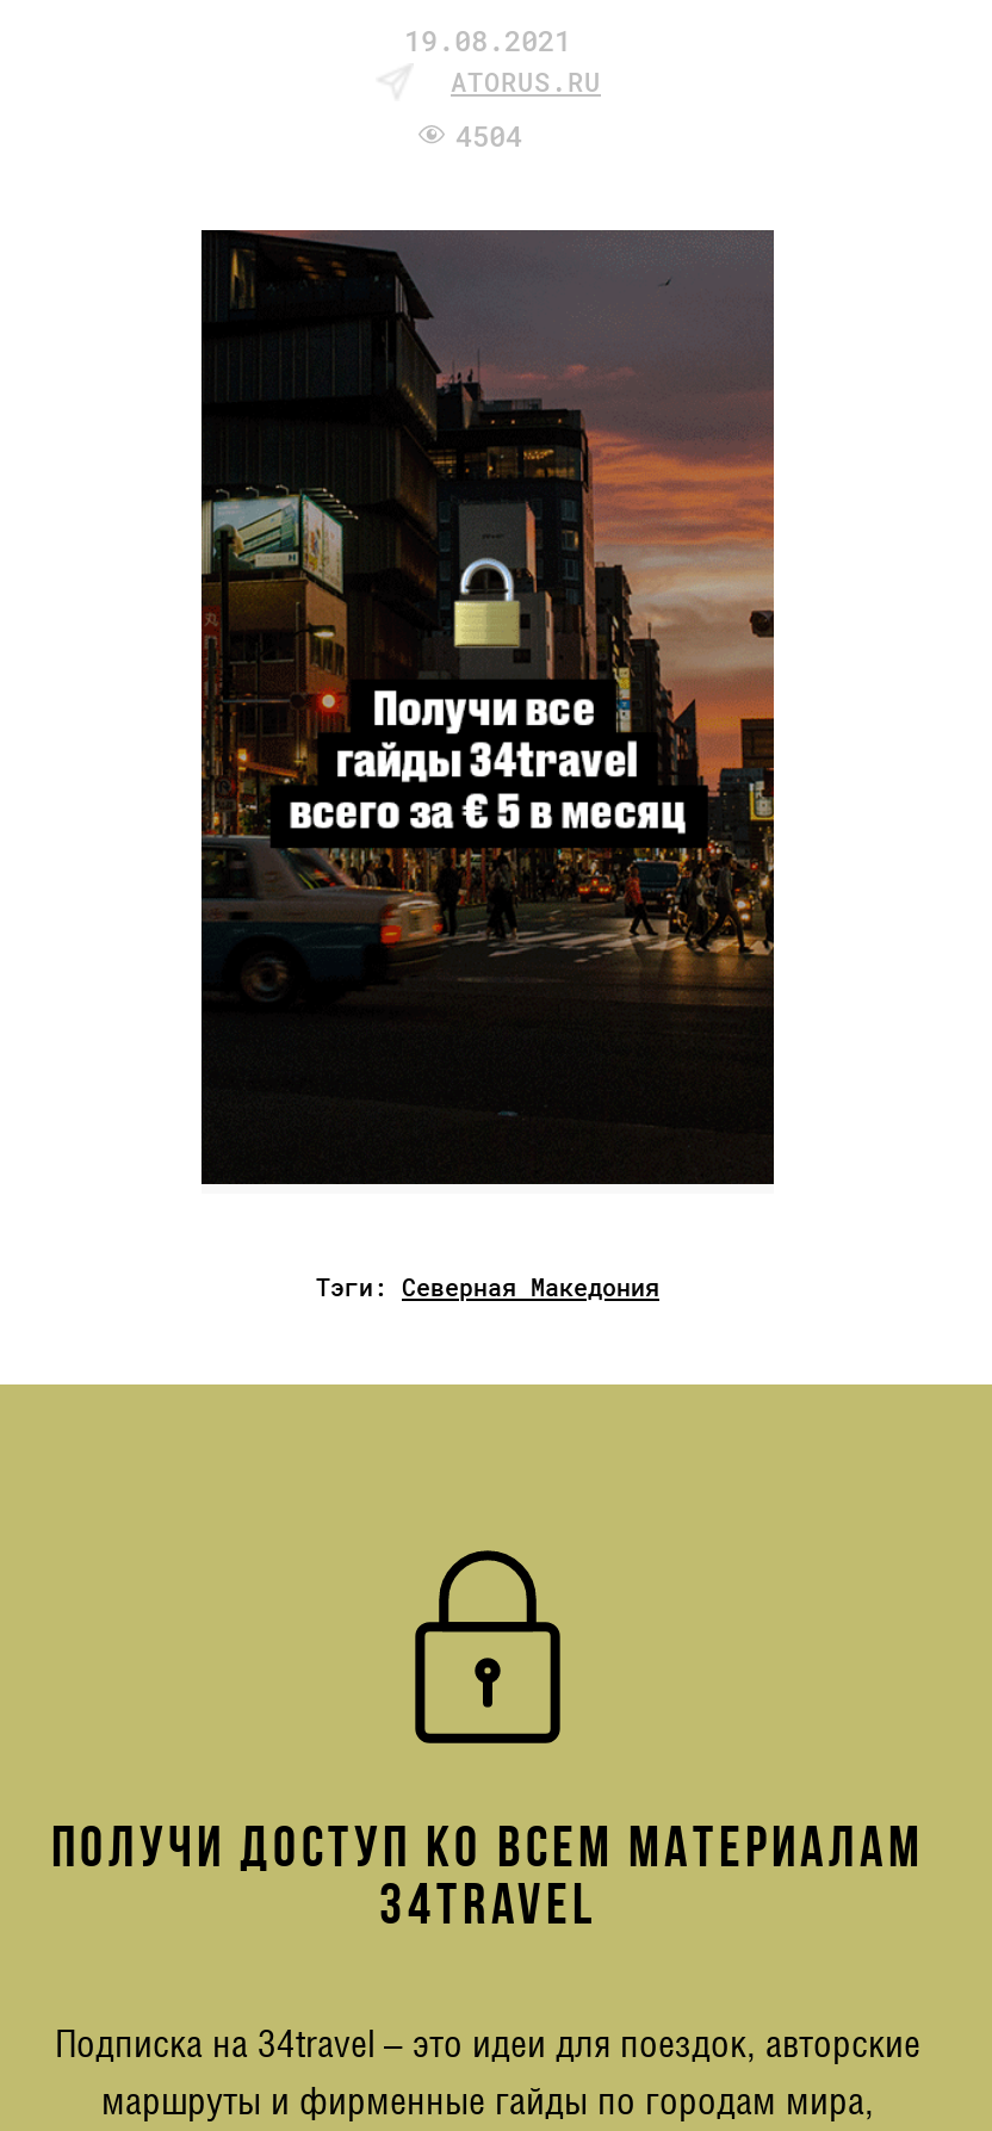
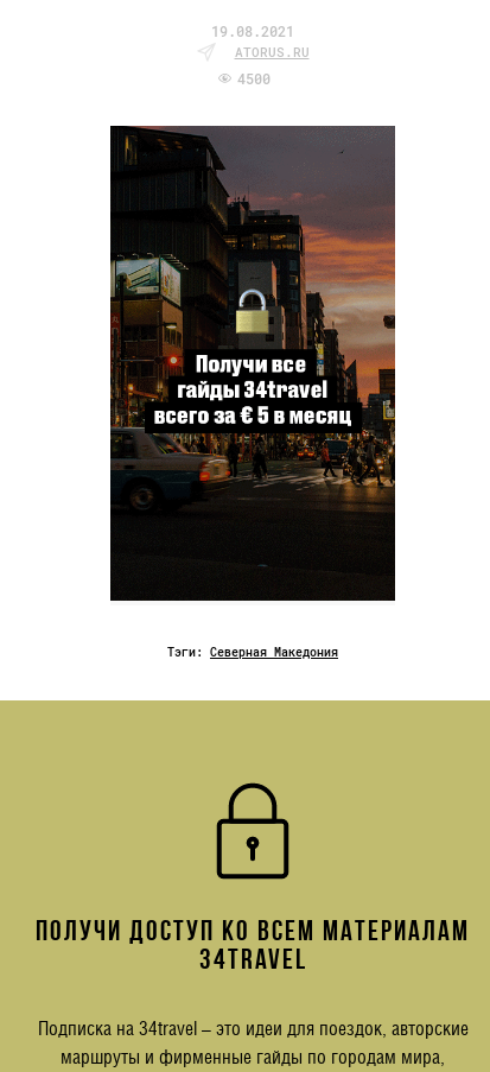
[455,116,522,154] 4504 -> [237,69,270,88] 4500

